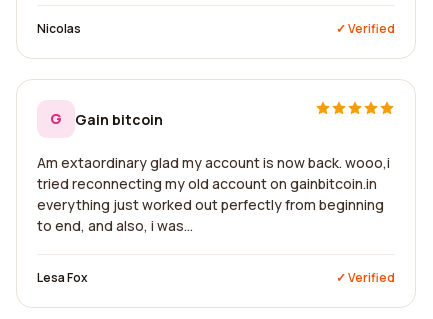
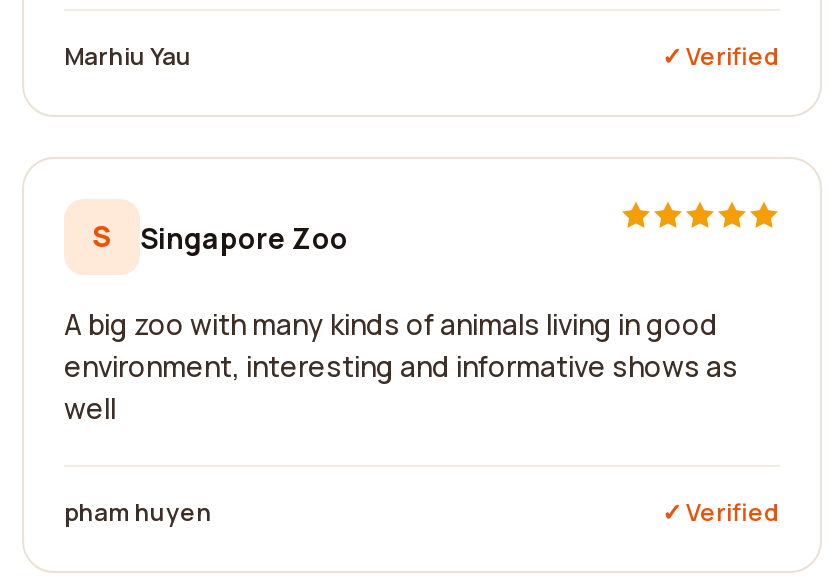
[37,20,81,37] Nicolas -> [64,39,192,73] Marhiu Yau
[50,109,163,128] G | Gain bitcoin -> [92,217,348,256] S | Singapore Zoo
[37,153,390,235] Am extaordinary glad my account is now back. wooo,i | tried reconnecting my old account on gainbitcoin.in | everything just worked out perfectly from beginning | to end, and also, i was... -> [64,305,738,427] A big zoo with many kinds of animals living in good | environment, interesting and informative shows as | well
[37,269,88,286] Lesa Fox -> [64,495,212,529] pham huyen

